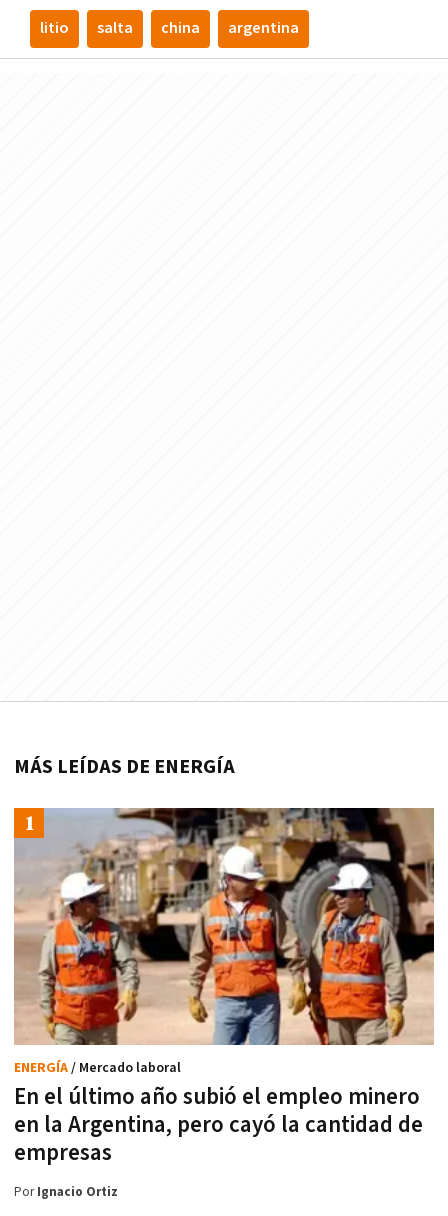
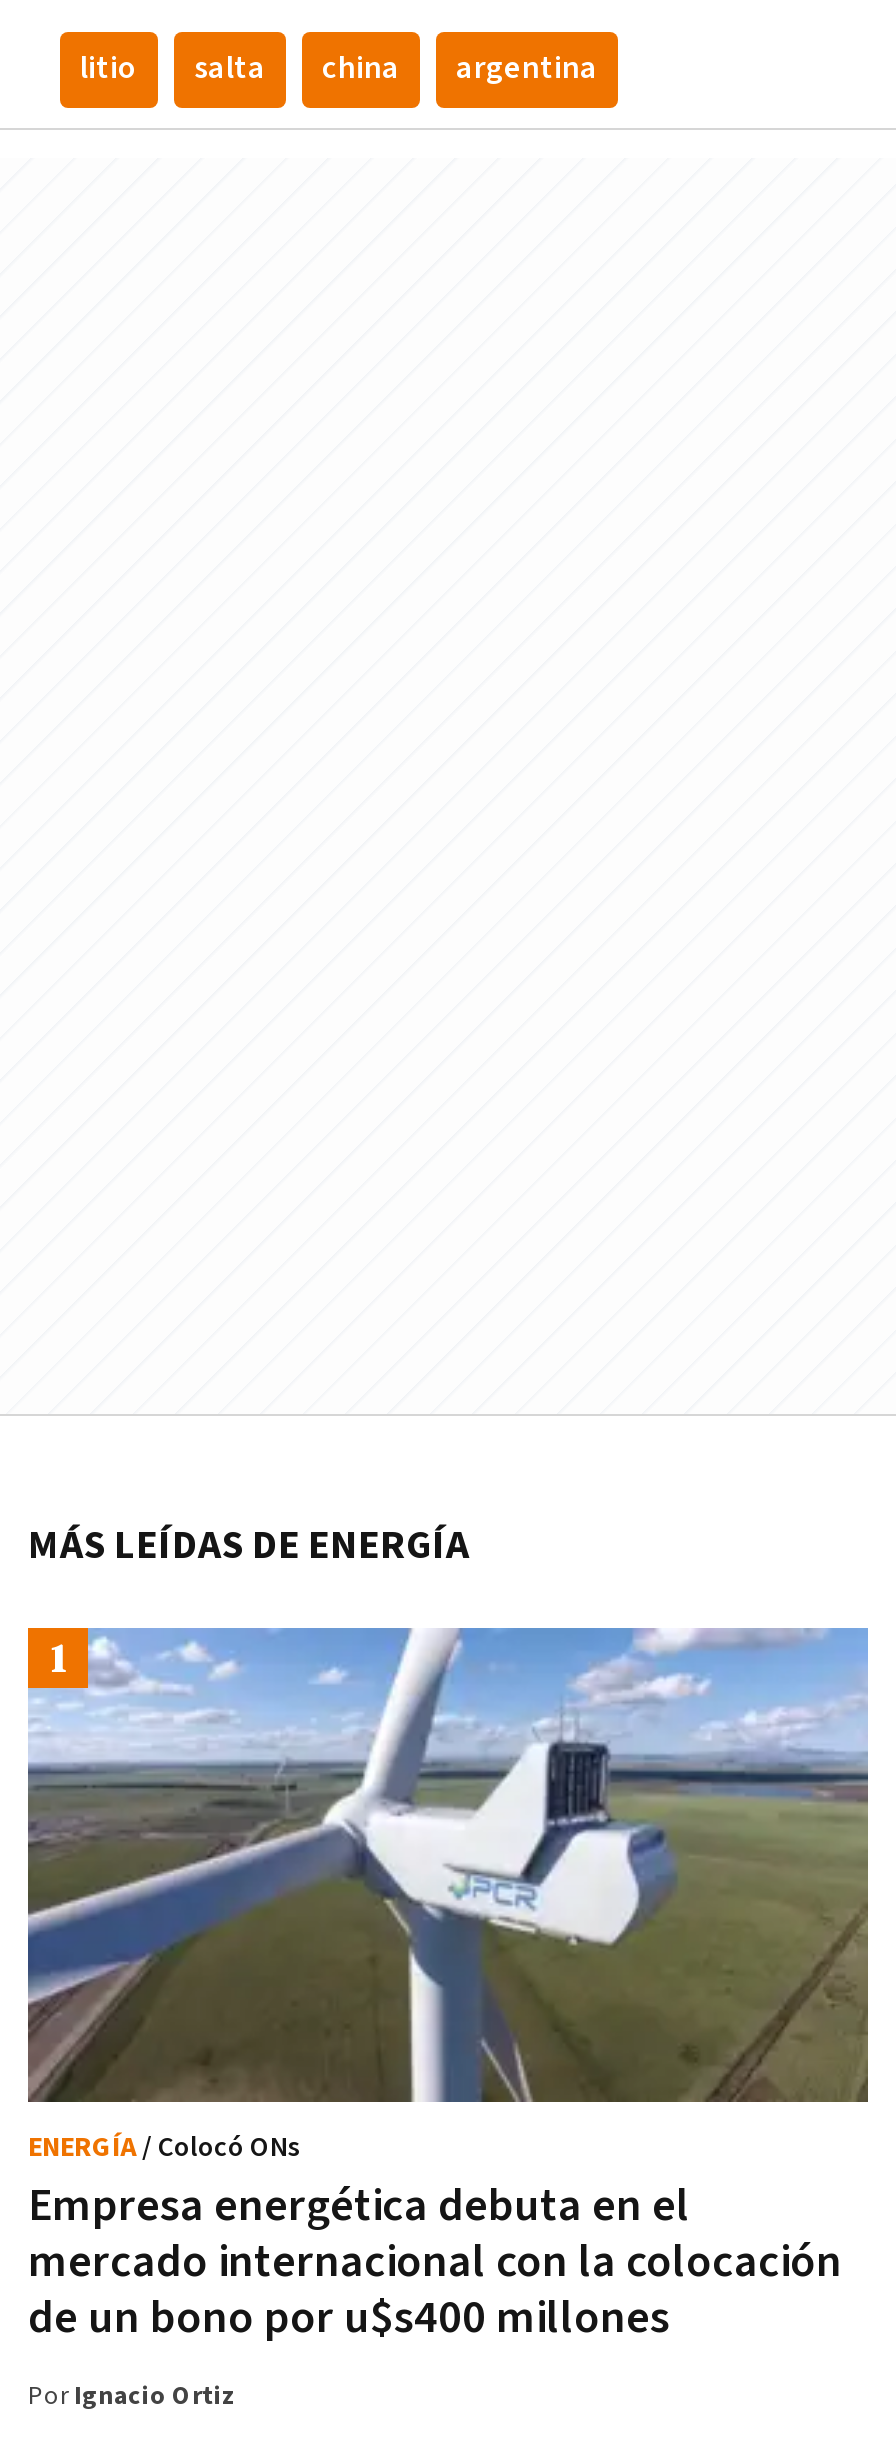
[14,807,435,1077] [image] | ENERGÍA / Mercado laboral -> [26,1626,870,2165] [image] | ENERGÍA / Colocó ONs
[14,1082,423,1168] En el último año subió el empleo minero | en la Argentina, pero cayó la cantidad de | empresas -> [28,2175,842,2347] Empresa energética debuta en el | mercado internacional con la colocación | de un bono por u$s400 millones

